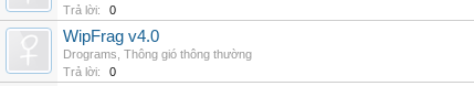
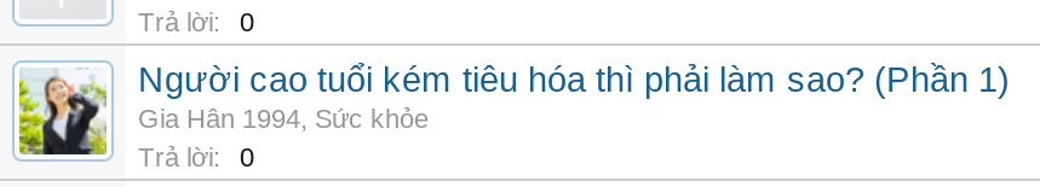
none -> [17,72,107,157] [image]
[63,28,252,61] WipFrag v4.0 | Drograms, Thông gió thông thường -> [138,60,1010,133] Người cao tuổi kém tiêu hóa thì phải làm sao? (Phần 1) | Gia Hân 1994, Sức khỏe

